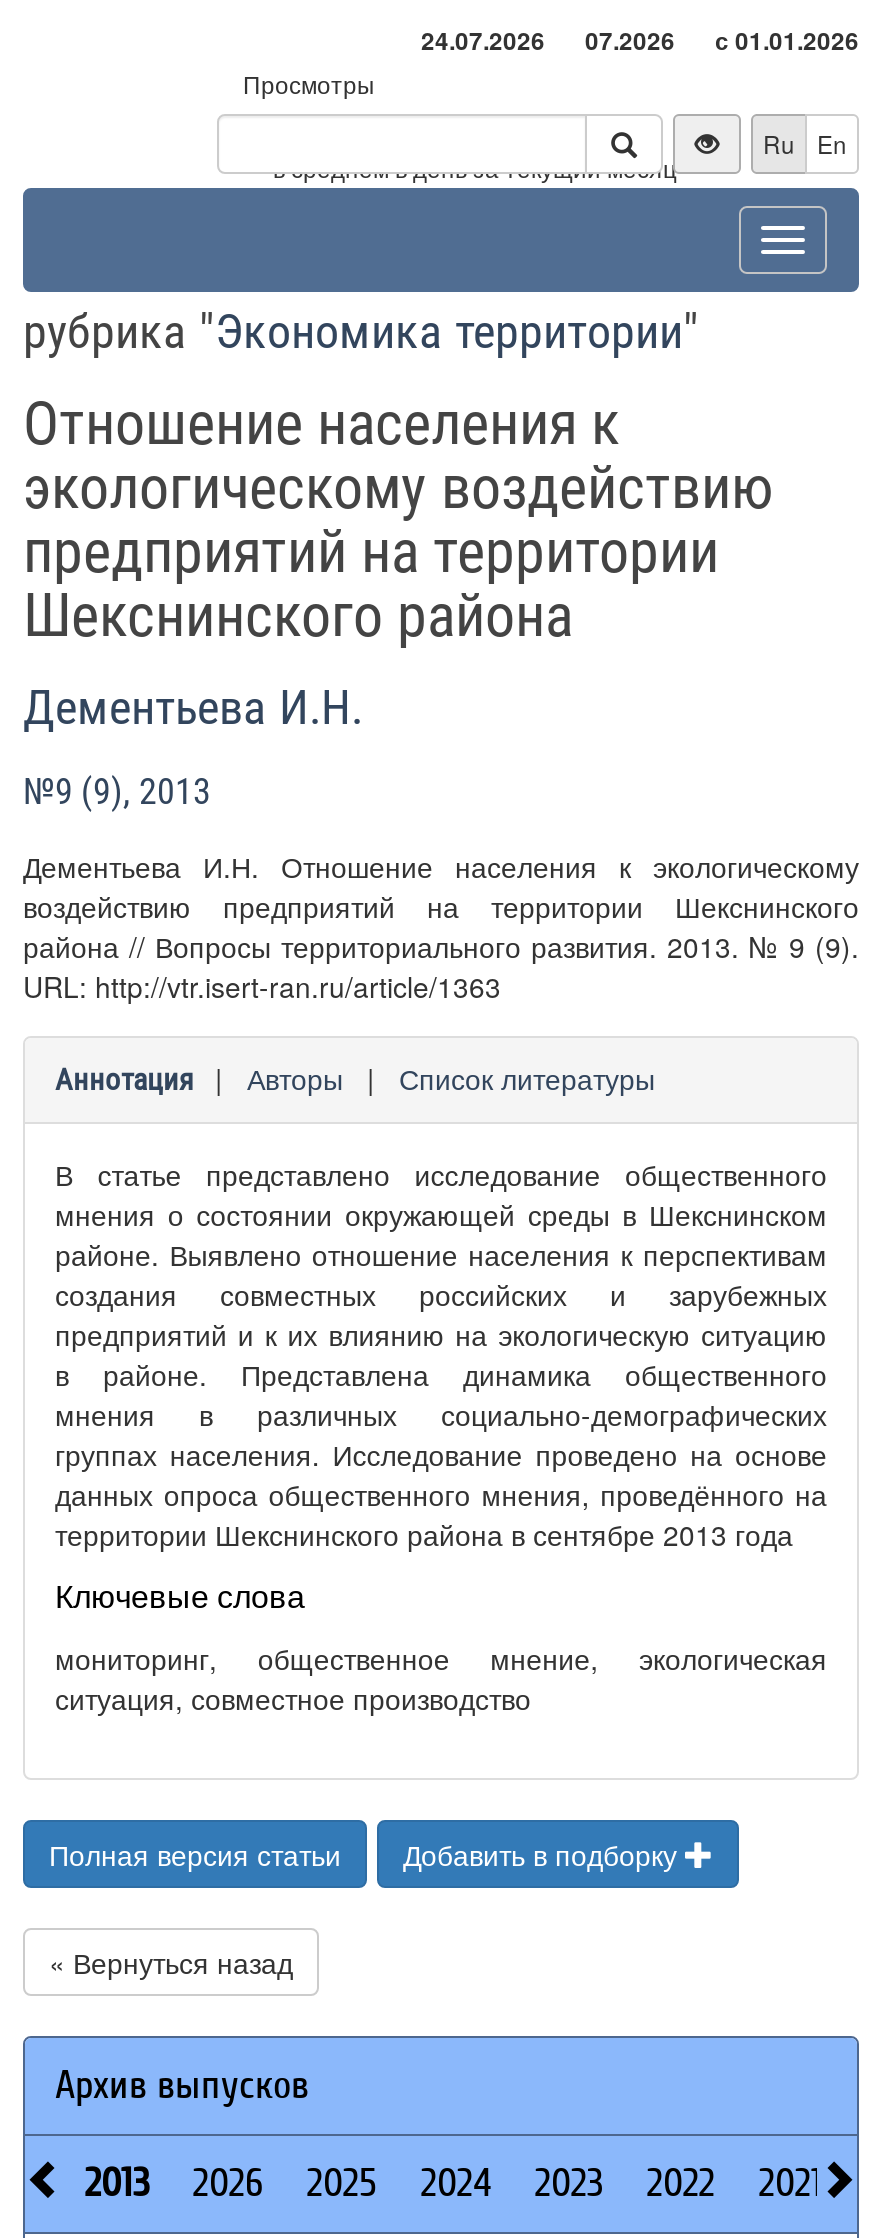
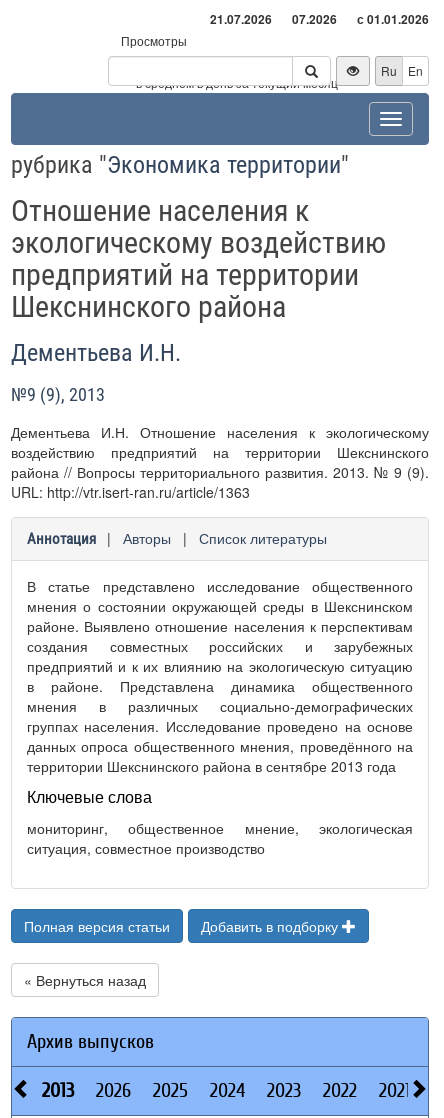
[421,22,859,58] 24.07.2026 07.2026 с 01.01.2026 -> [210,10,429,28] 21.07.2026 07.2026 с 01.01.2026

